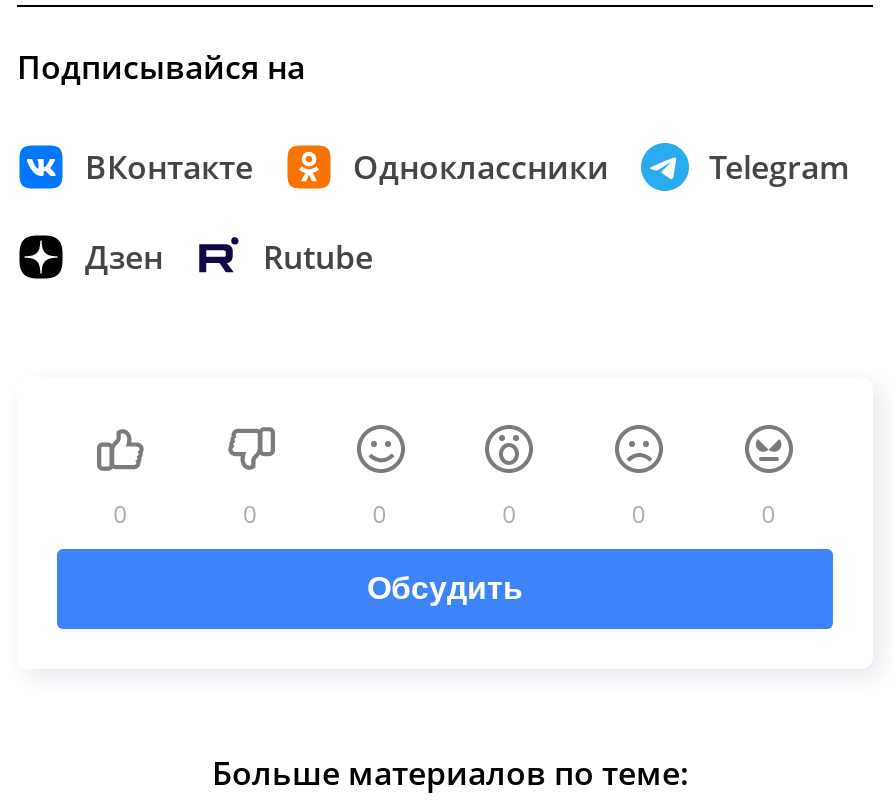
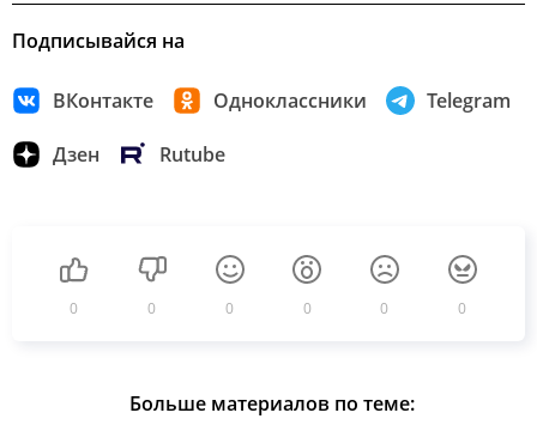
[367,572,523,606] Обсудить -> none

